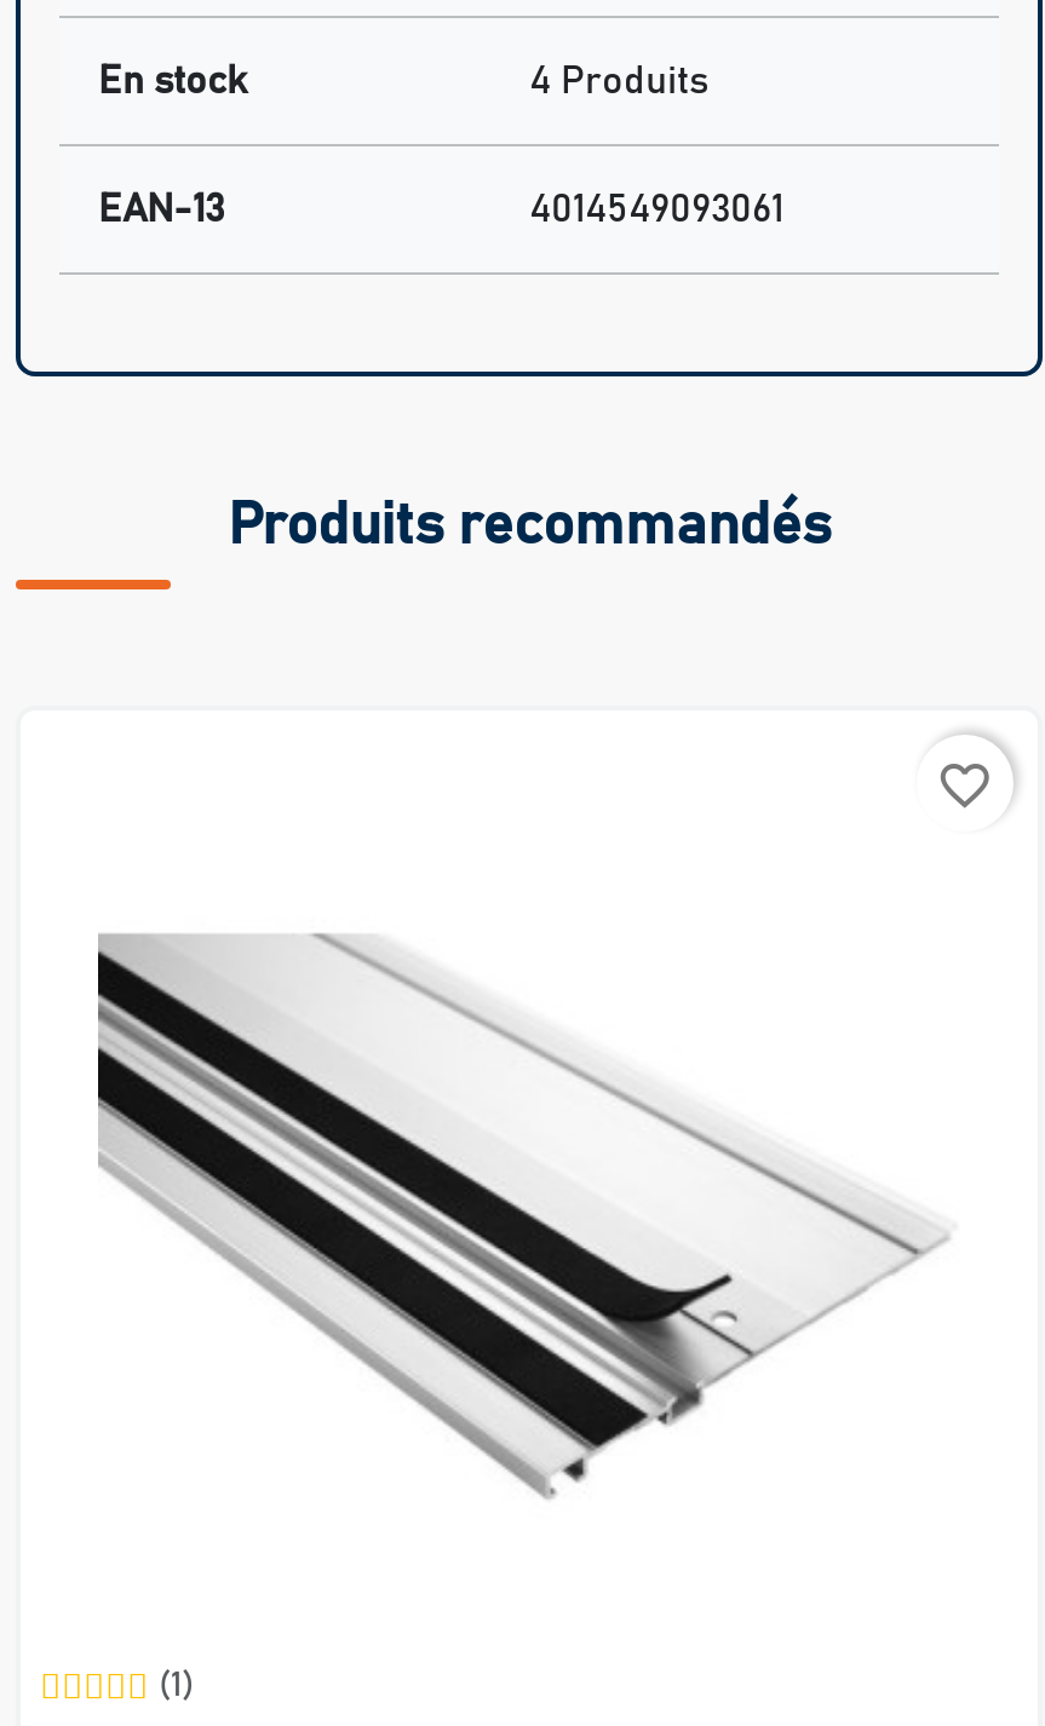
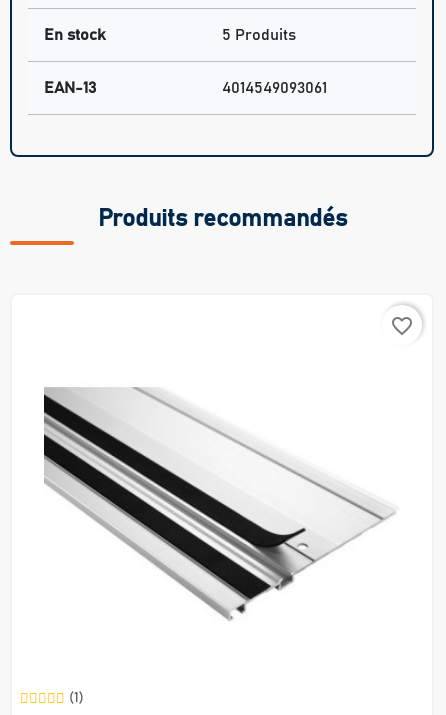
[529,61,708,100] 4 Produits -> [222,27,296,43] 5 Produits

